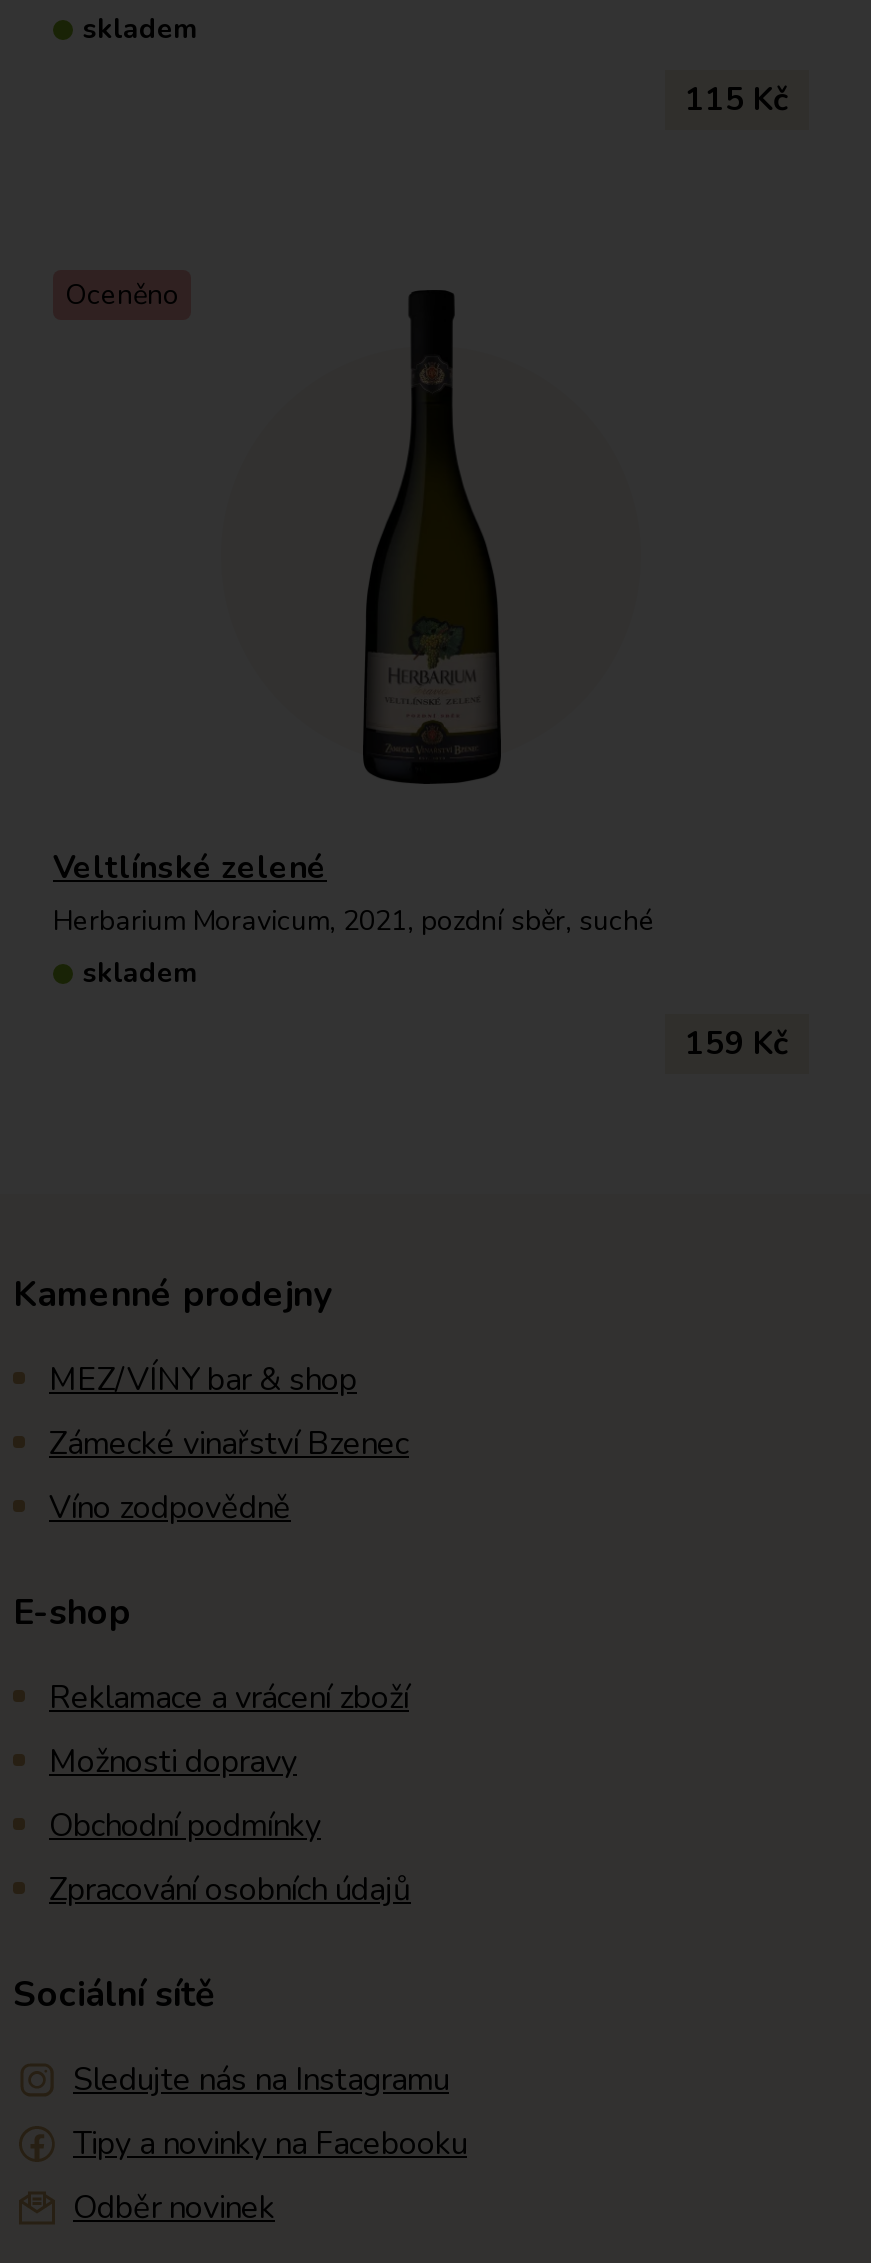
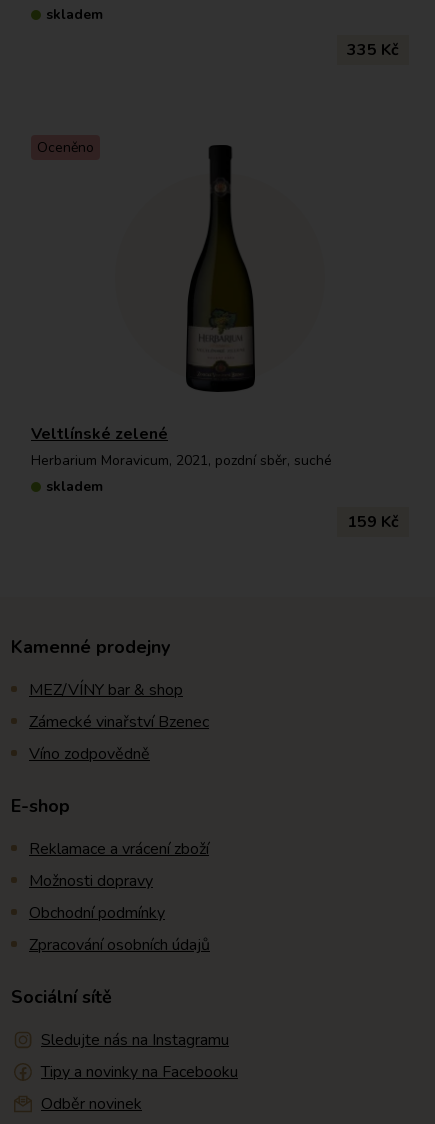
[685,79,789,123] 115 Kč -> [347,39,399,61] 335 Kč

